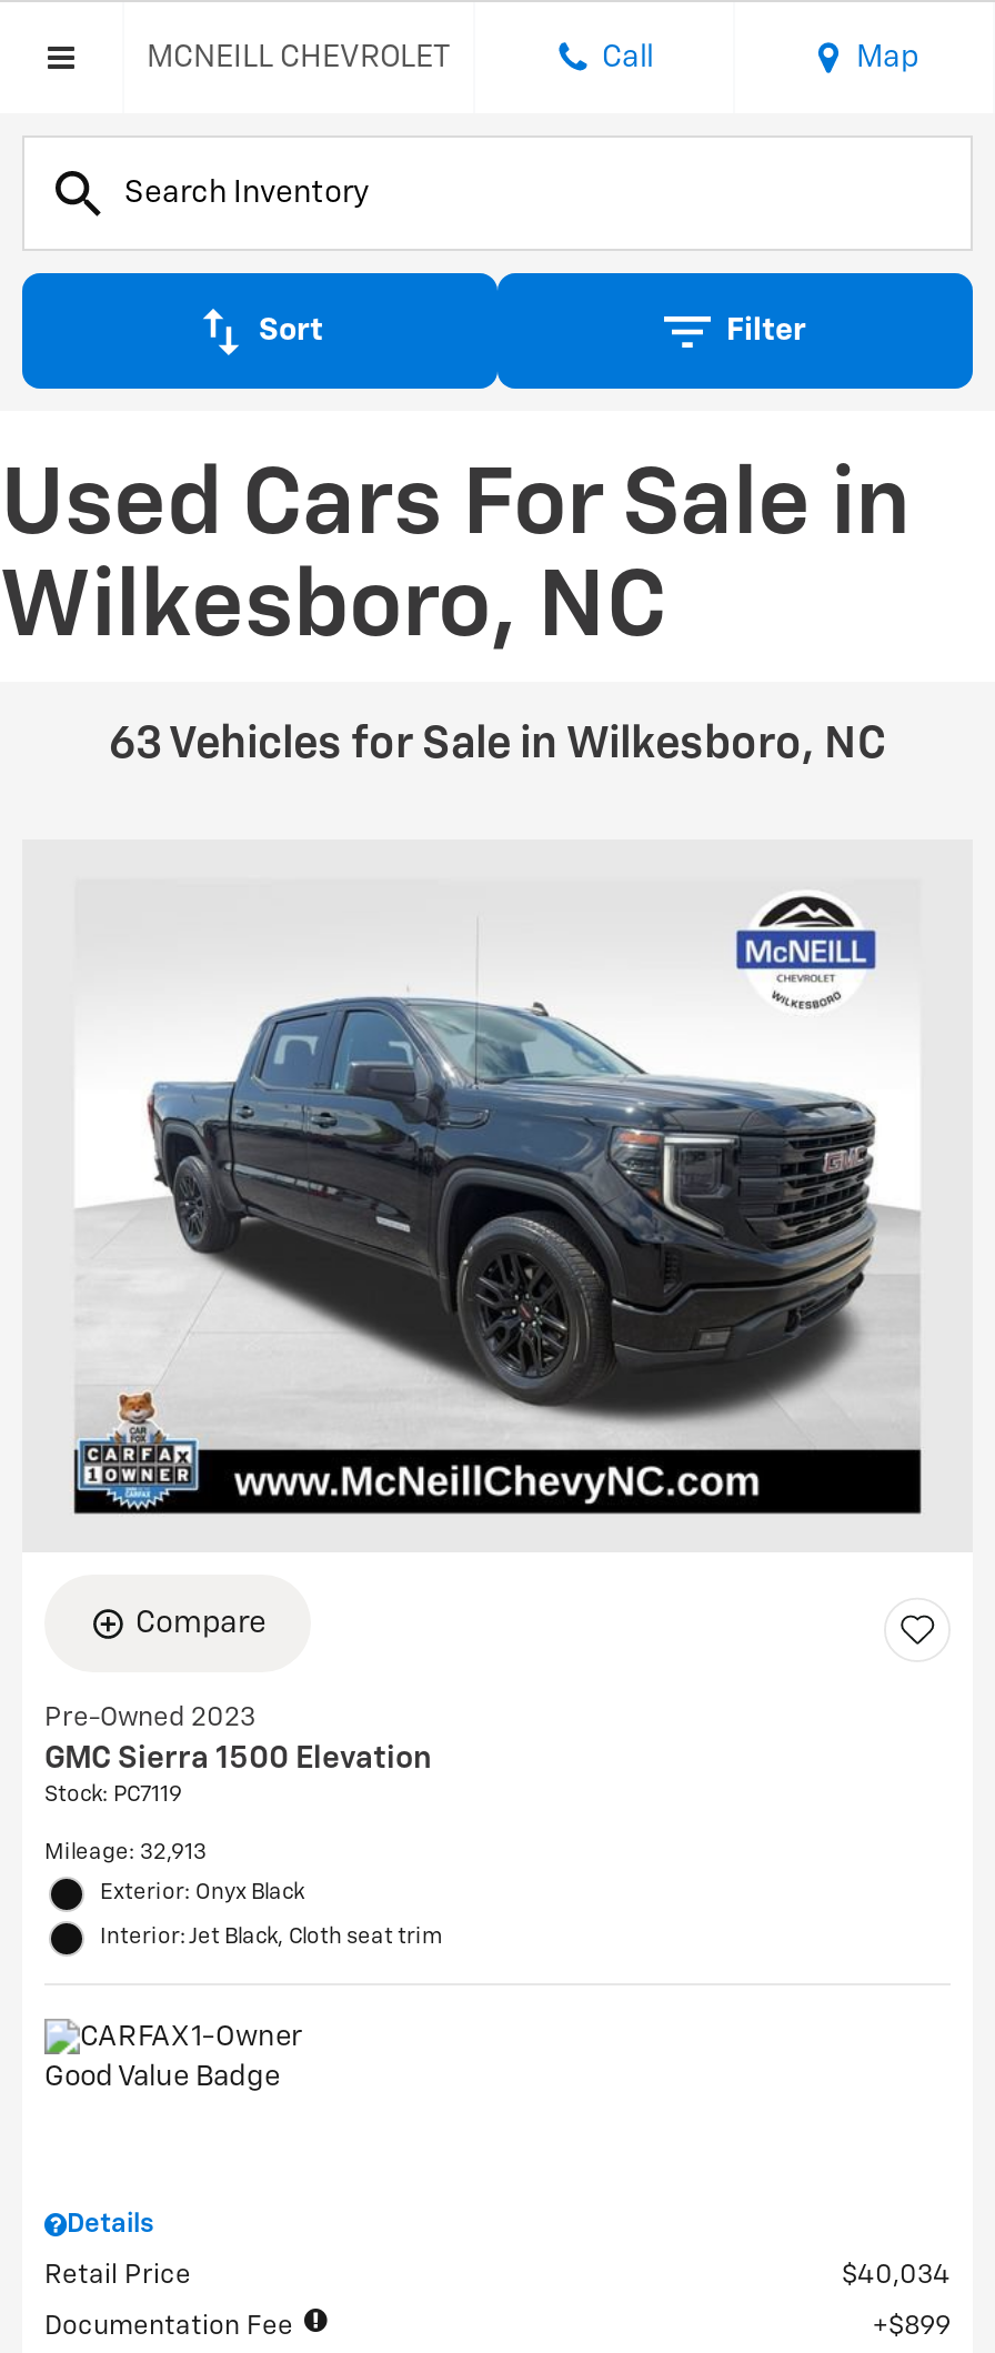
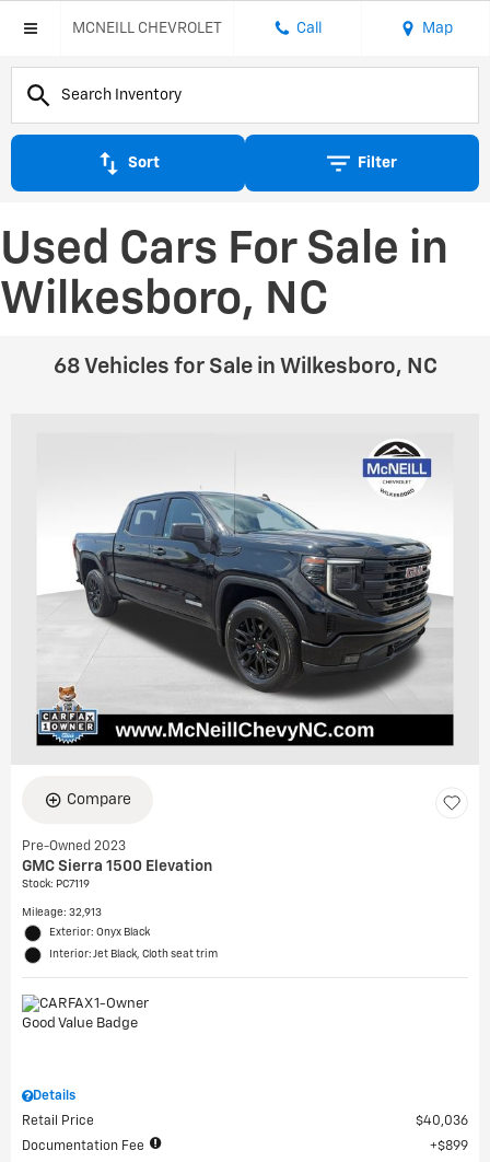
[109,722,886,766] 63 Vehicles for Sale in Wilkesboro, NC -> [53,356,437,377] 68 Vehicles for Sale in Wilkesboro, NC
[842,2263,951,2290] $40,034 -> [416,1115,468,1128] $40,036

